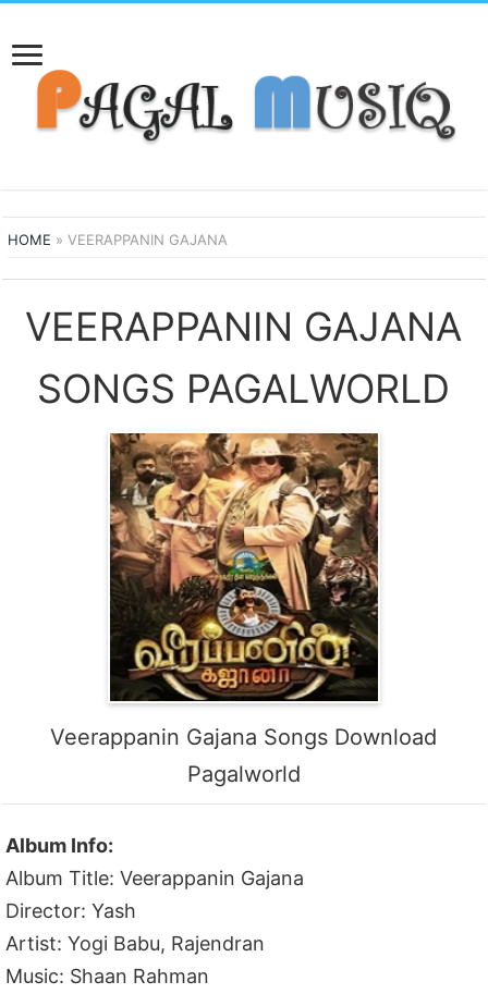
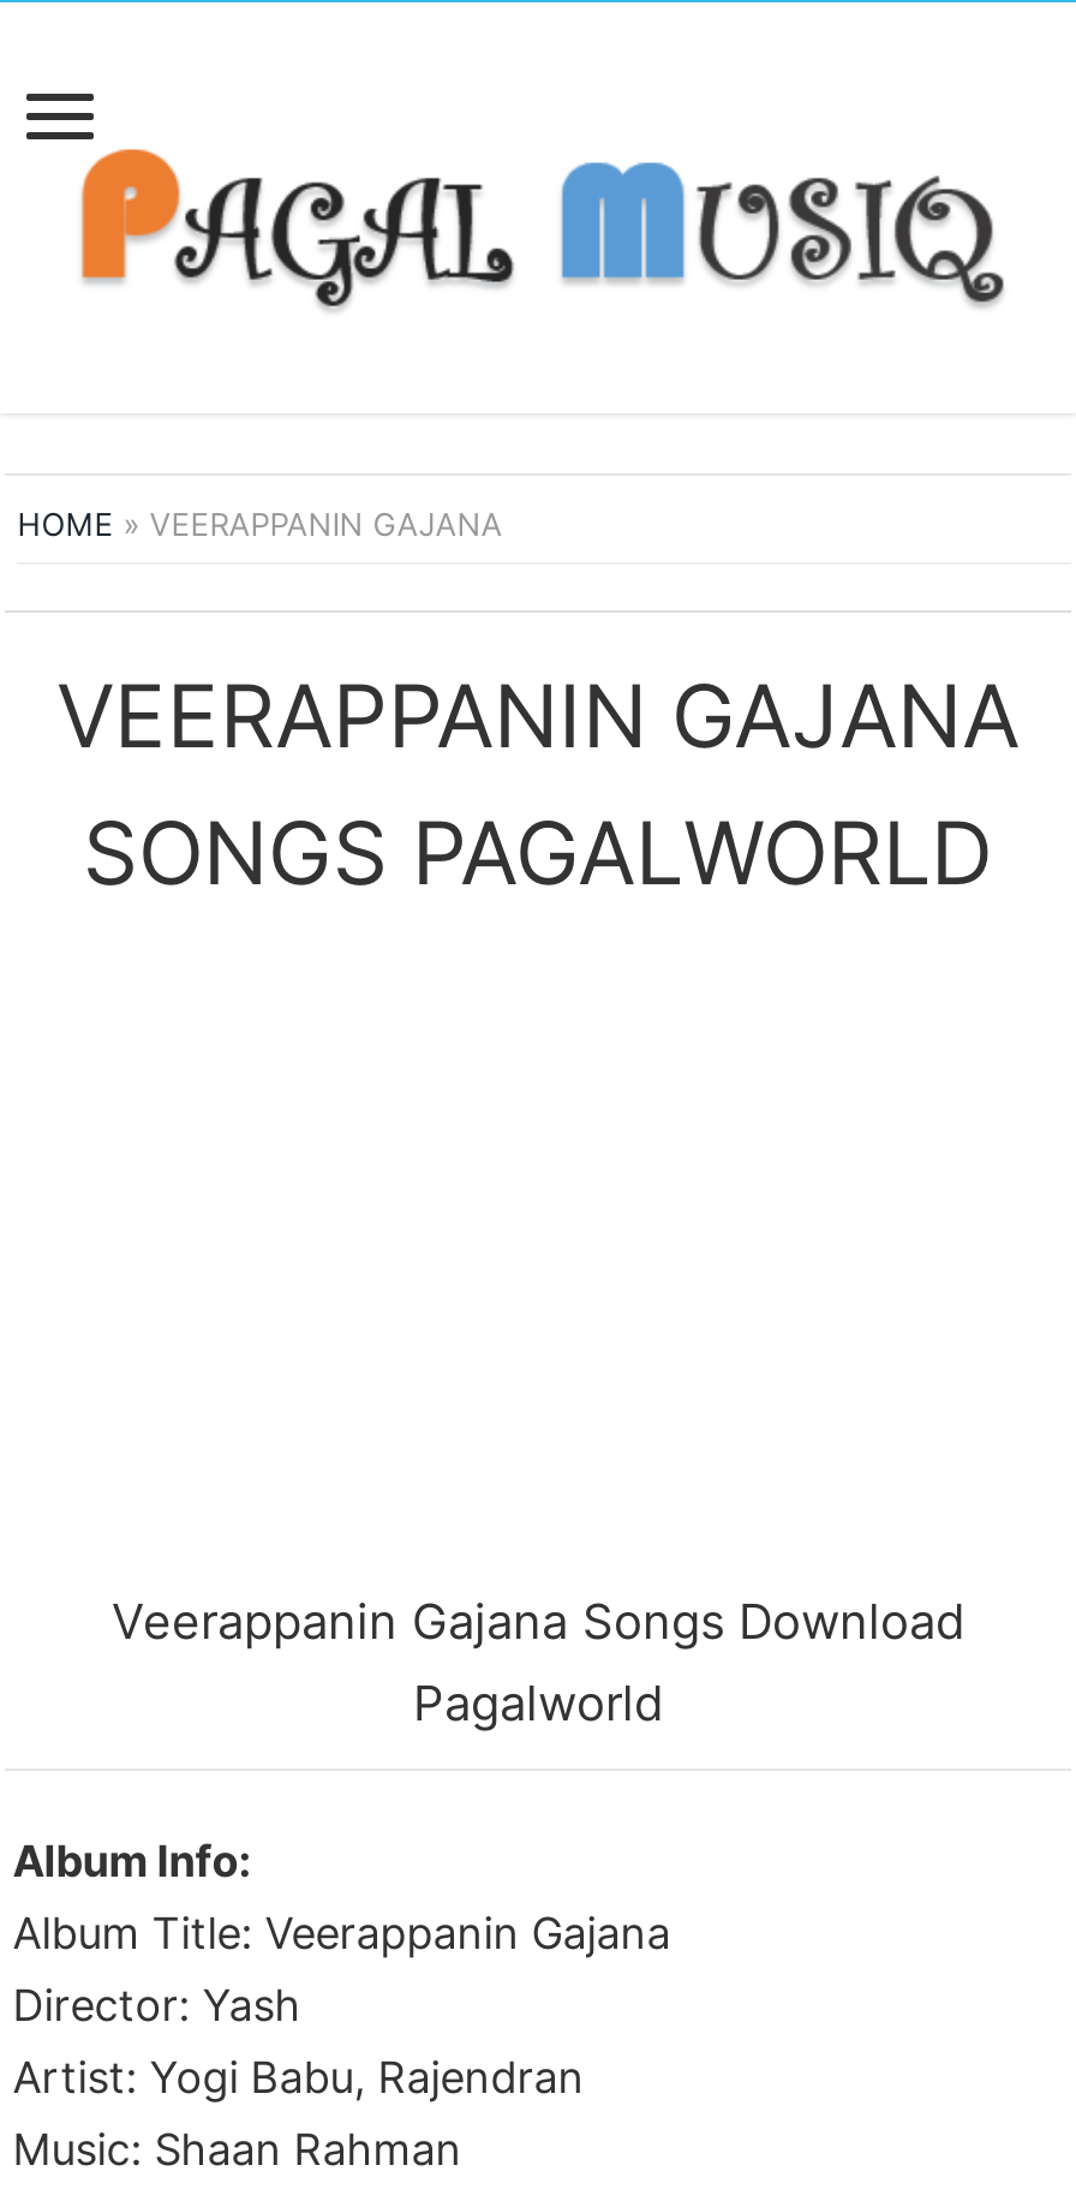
[109,432,379,702] [image] -> none

